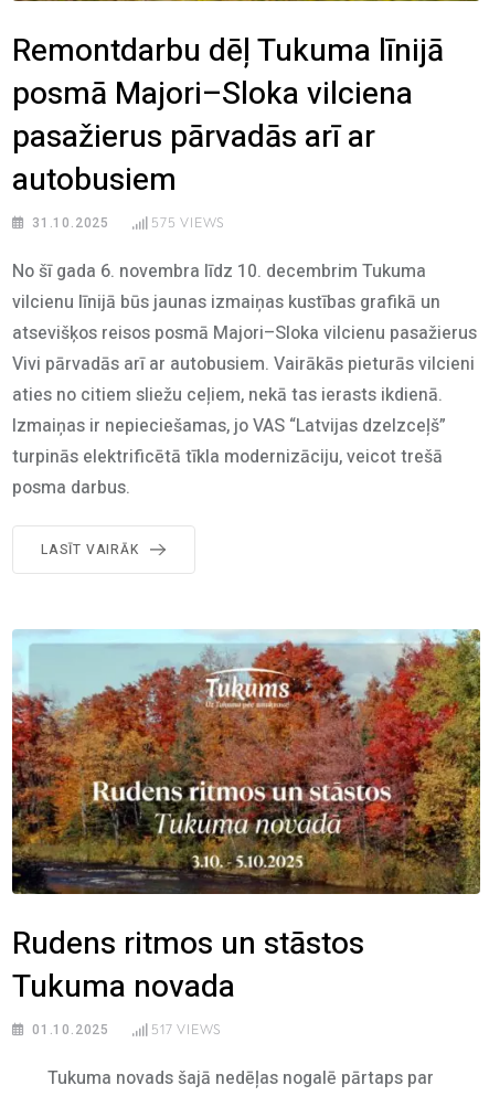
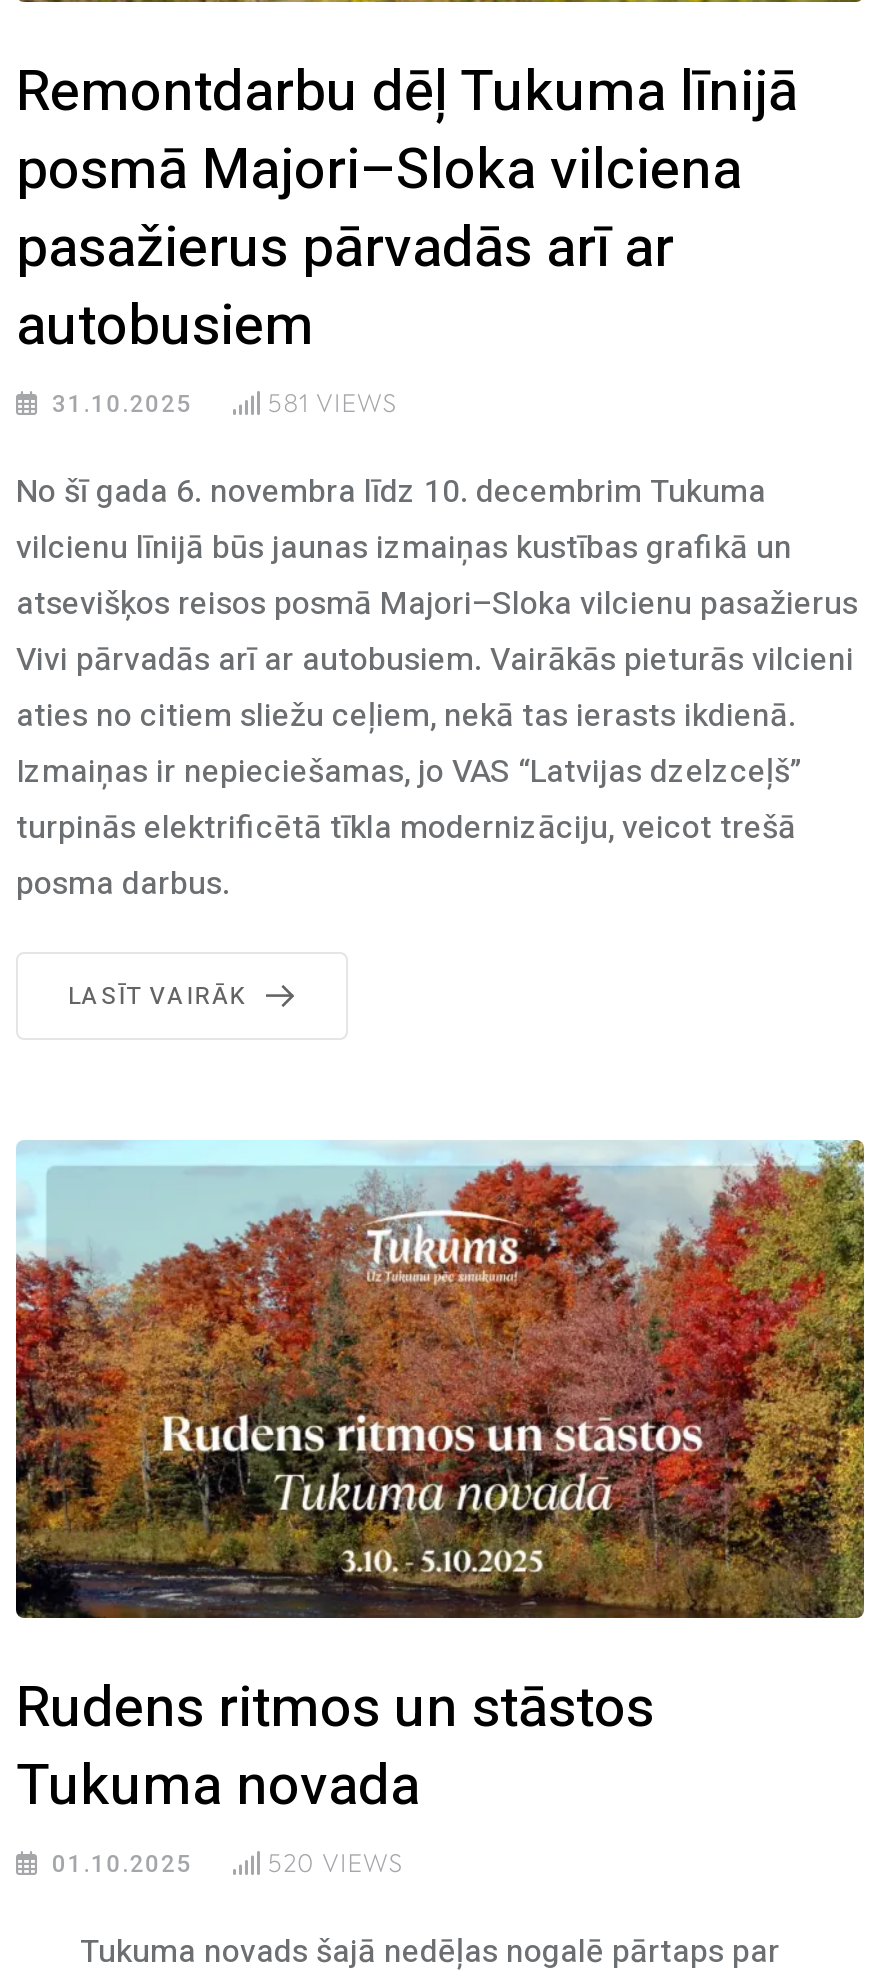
[151,215,225,231] 575 VIEWS -> [268,389,398,419] 581 VIEWS
[151,1021,222,1037] 517 VIEWS -> [268,1849,404,1879] 520 VIEWS

